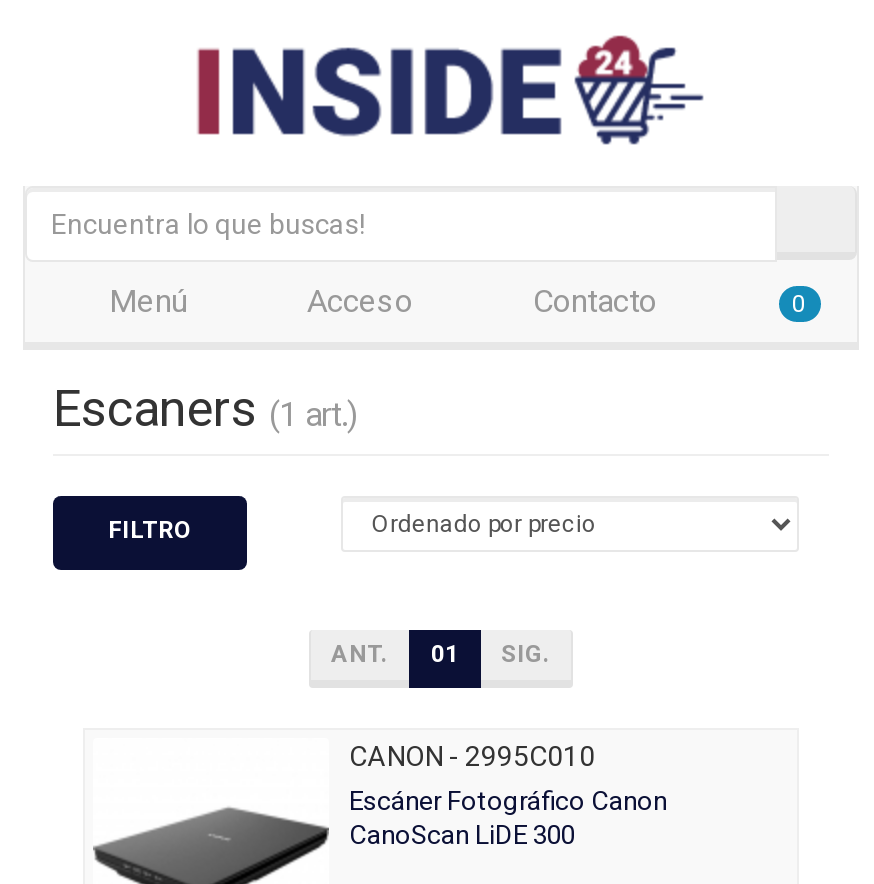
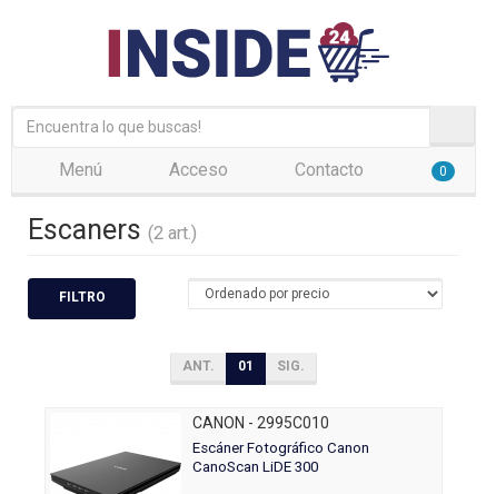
[53,380,357,438] Escaners (1 art.) -> [28,214,197,246] Escaners (2 art.)

